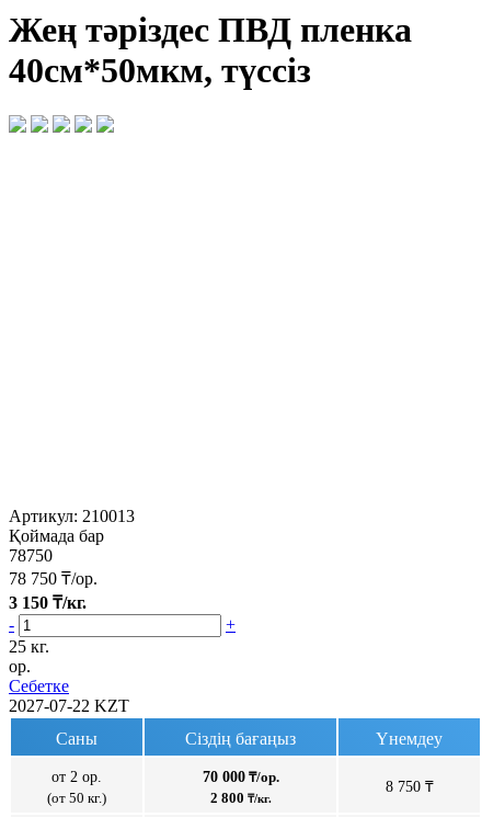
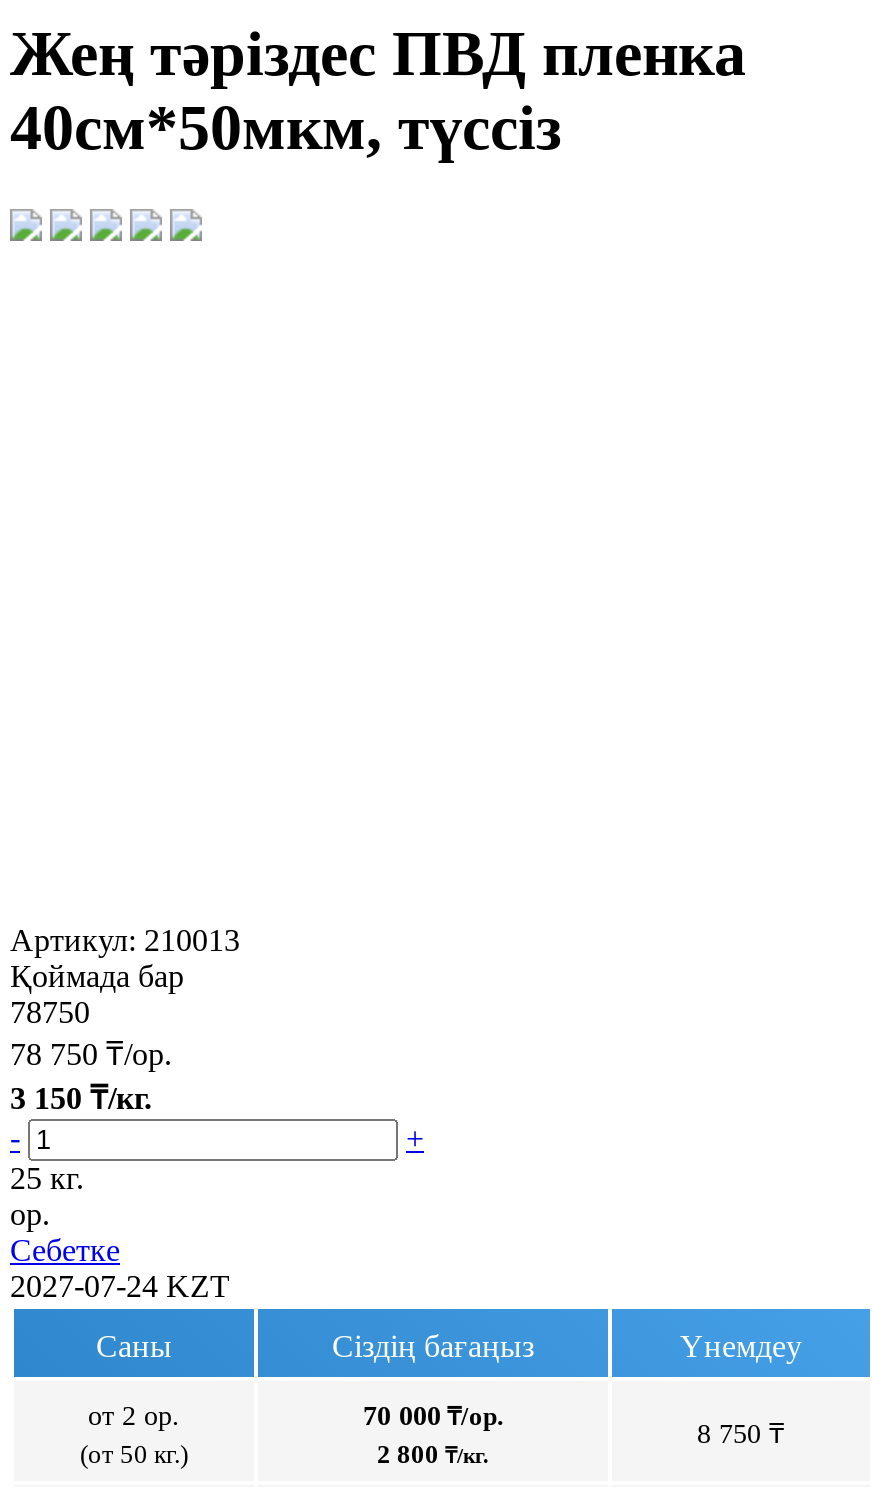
[9,696,129,715] 2027-07-22 KZT -> [10,1268,230,1302] 2027-07-24 KZT

